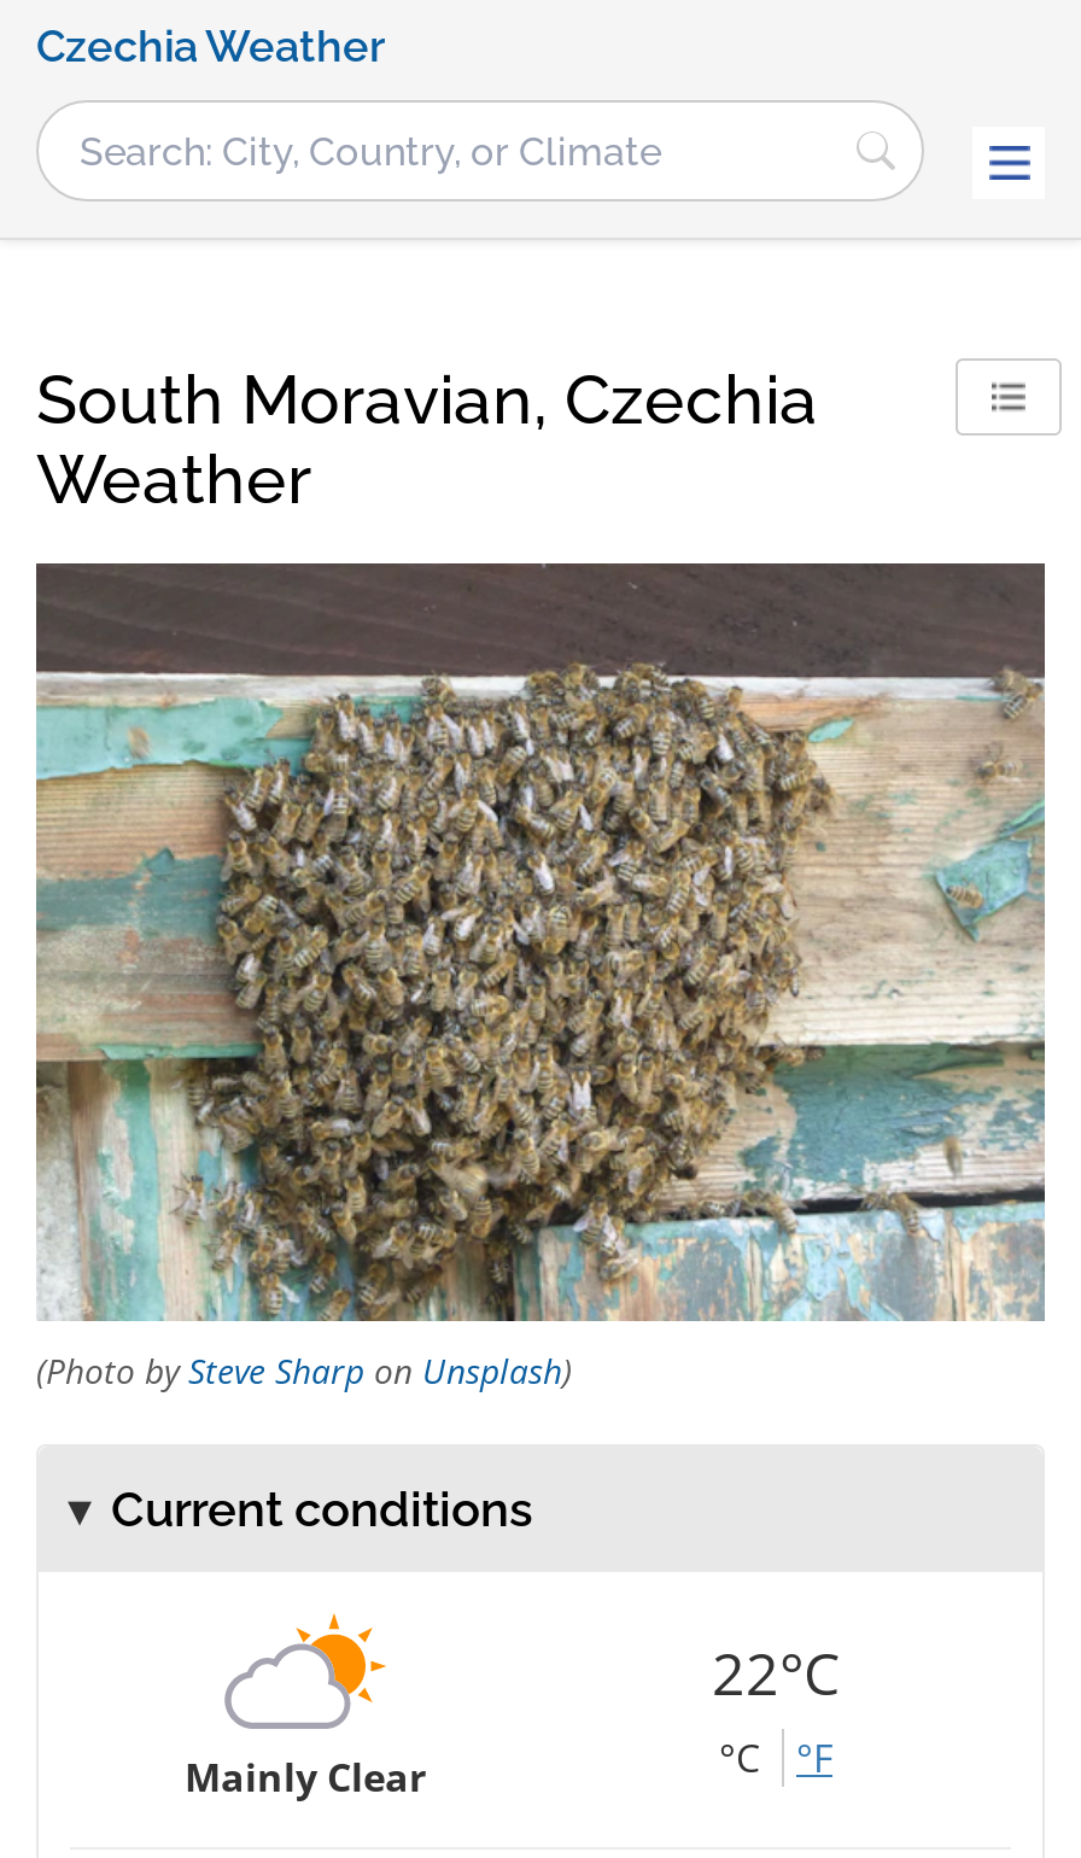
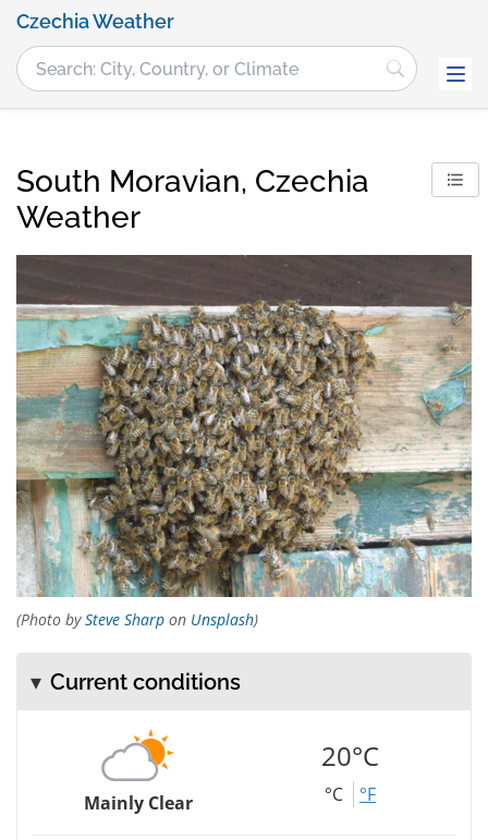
[712,1633,840,1712] 22°C -> [321,738,379,774] 20°C

